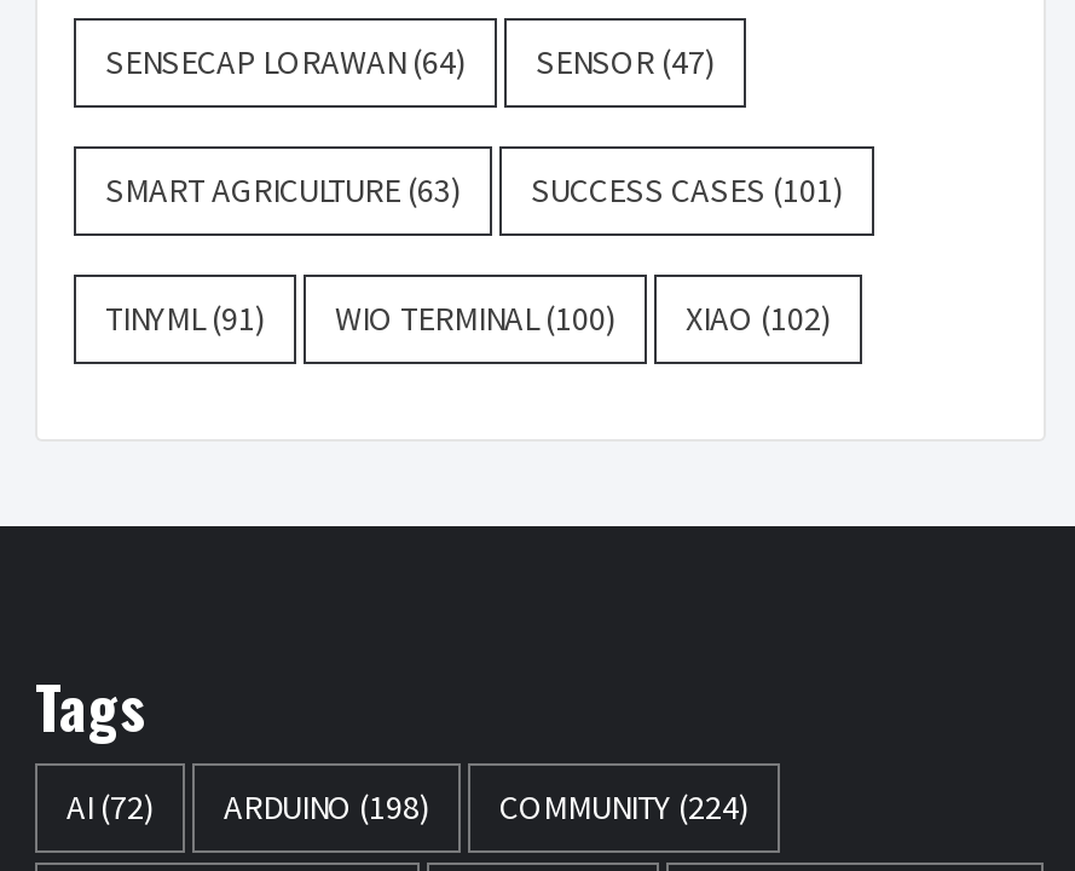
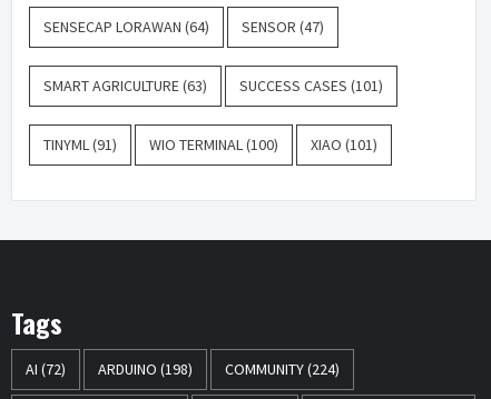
[105,296,831,339] TINYML(91) WIO TERMINAL(100) XIAO (102) -> [43,134,377,154] TINYML(91) WIO TERMINAL(100) XIAO (101)

